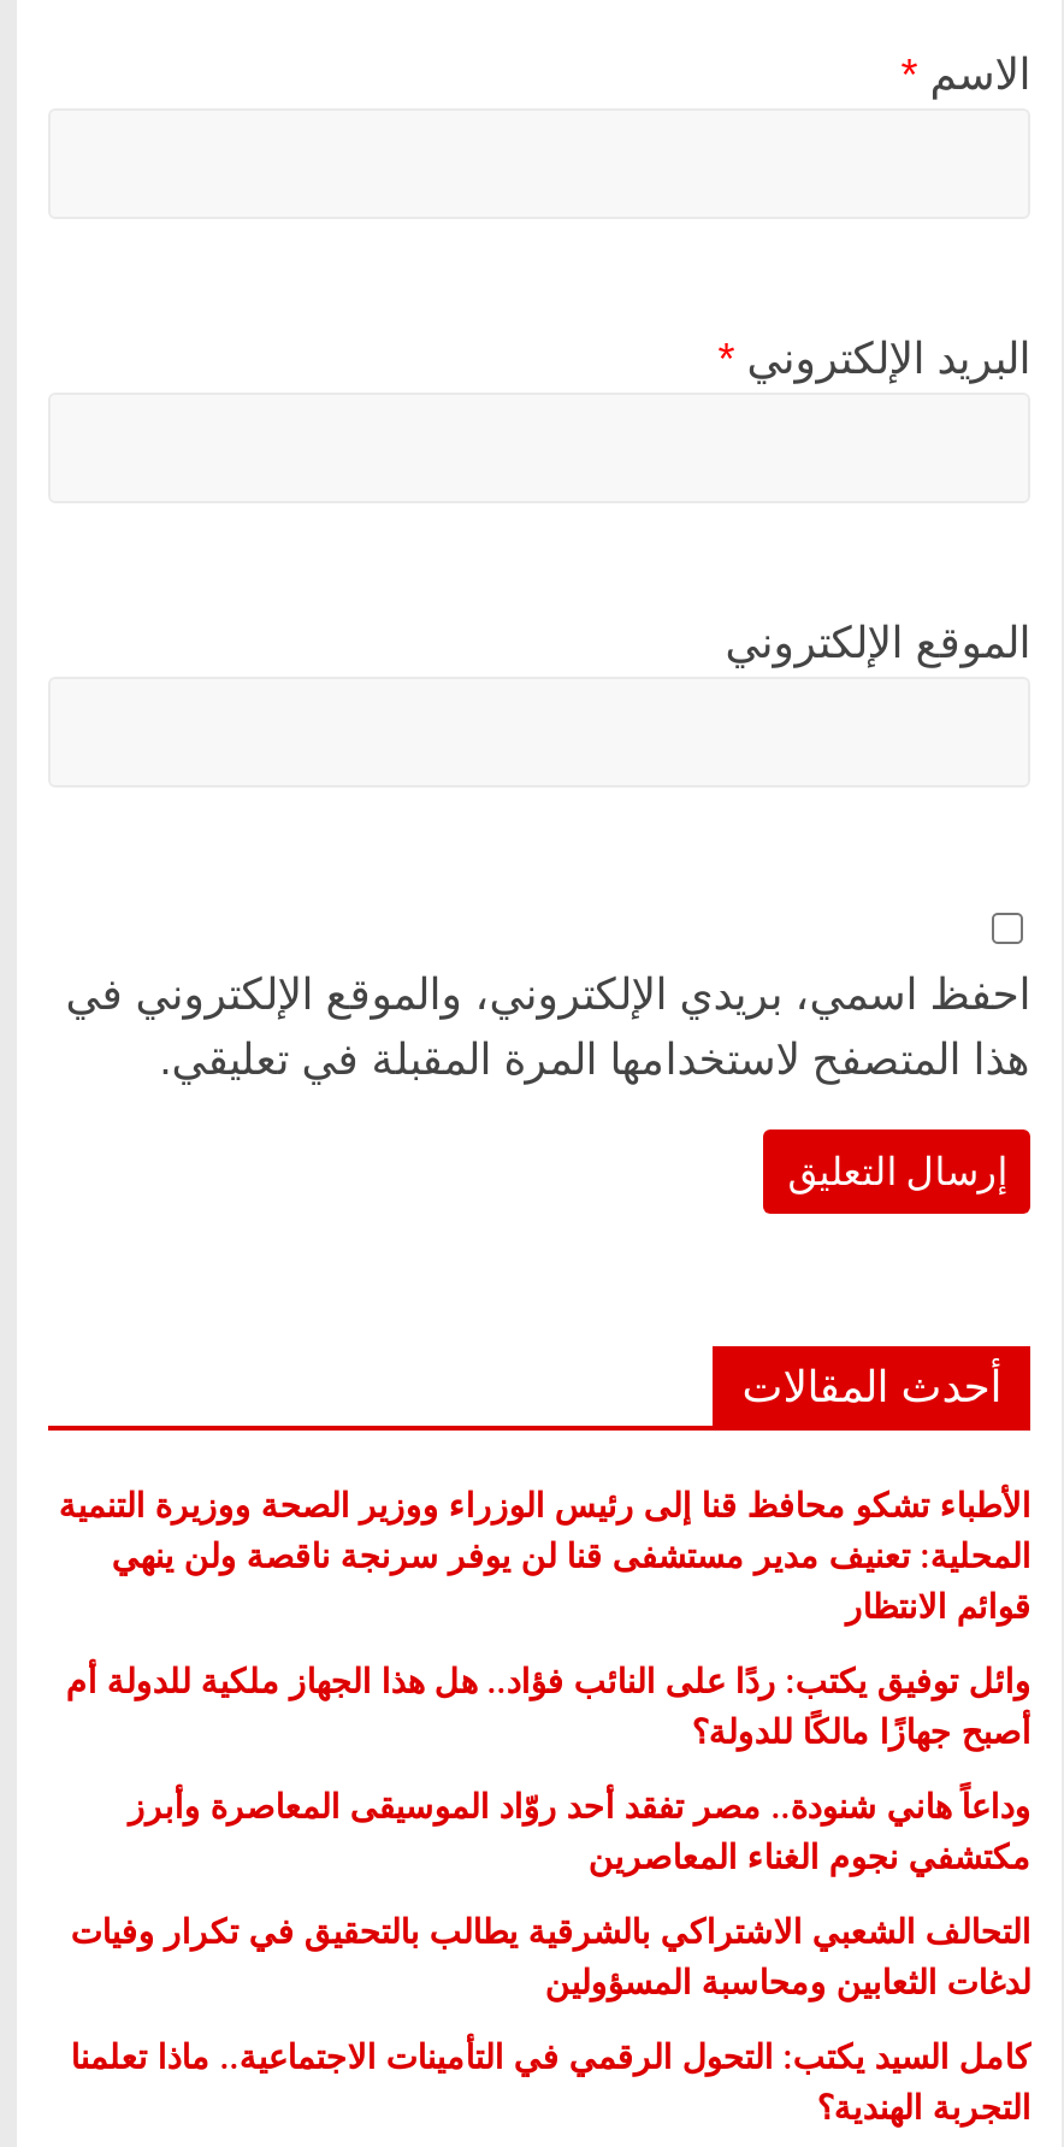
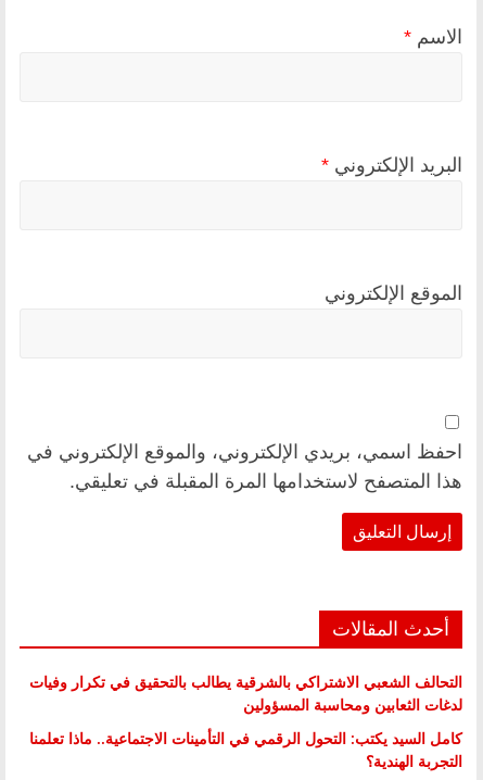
[58,1481,1031,1878] الأطباء تشكو محافظ قنا إلى رئيس الوزراء ووزير الصحة ووزيرة التنمية | المحلية: تعنيف مدير مستشفى قنا لن يوفر سرنجة ناقصة ولن ينهي | قوائم الانتظار | وائل توفيق يكتب: ردًا على النائب فؤاد.. هل هذا الجهاز ملكية للدولة أم | أصبح جهازًا مالكًا للدولة؟ | وداعاً هاني شنودة.. مصر تفقد أحد روّاد الموسيقى المعاصرة وأبرز | مكتشفي نجوم الغناء المعاصرين -> none

